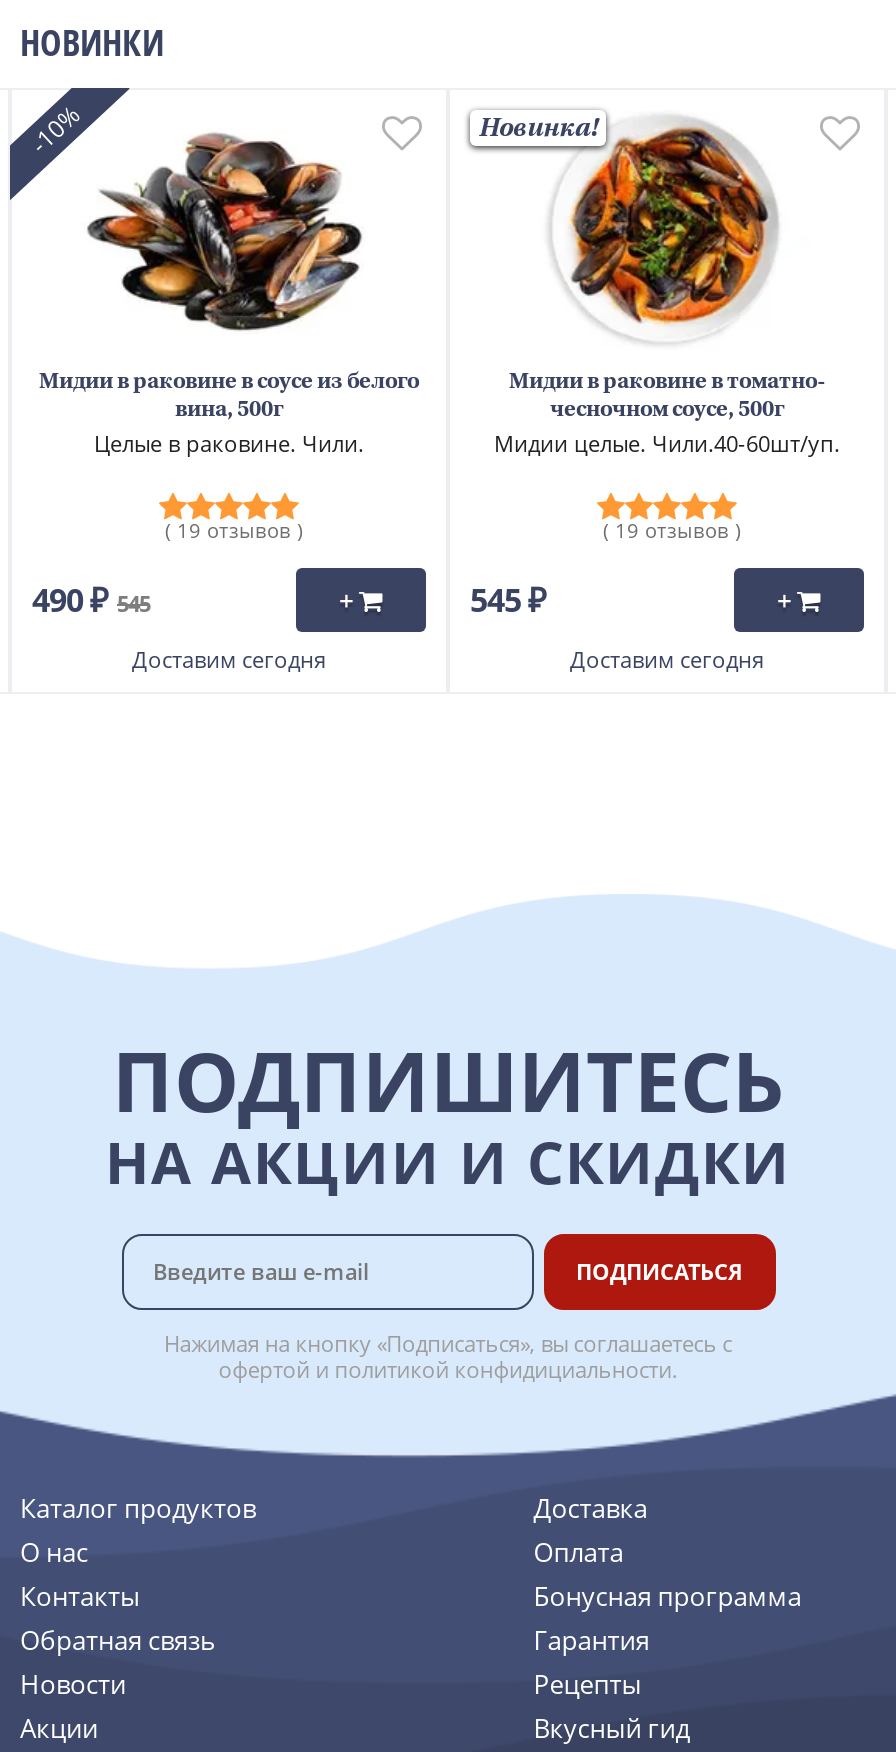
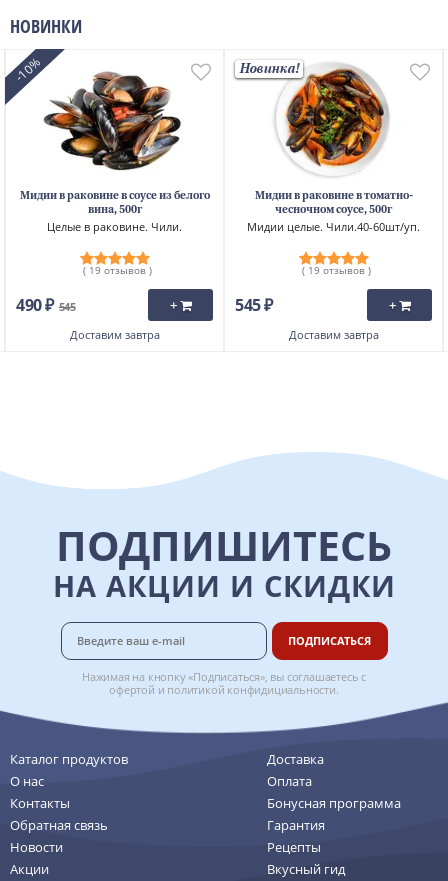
[132,644,326,674] Доставим сегодня -> [69,327,159,342] Доставим завтра
[570,644,764,674] Доставим сегодня -> [288,327,378,342] Доставим завтра

